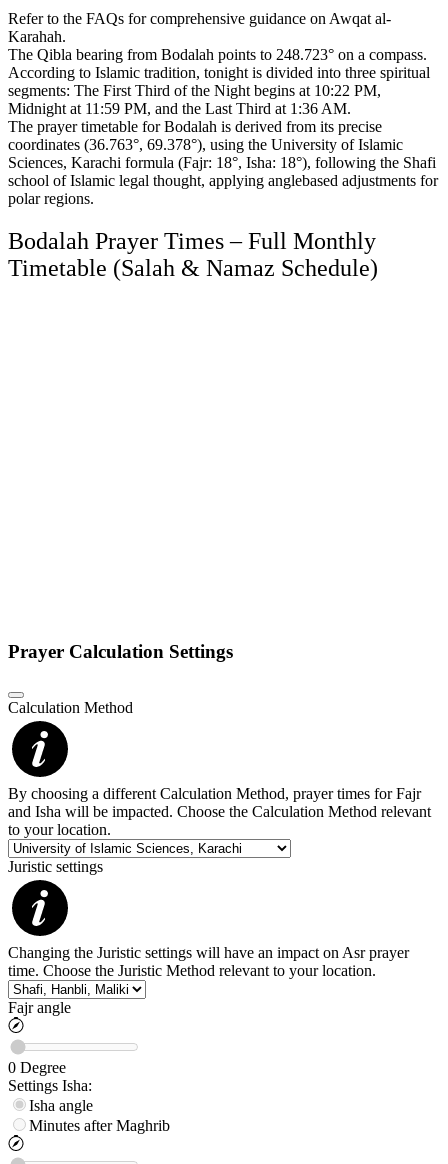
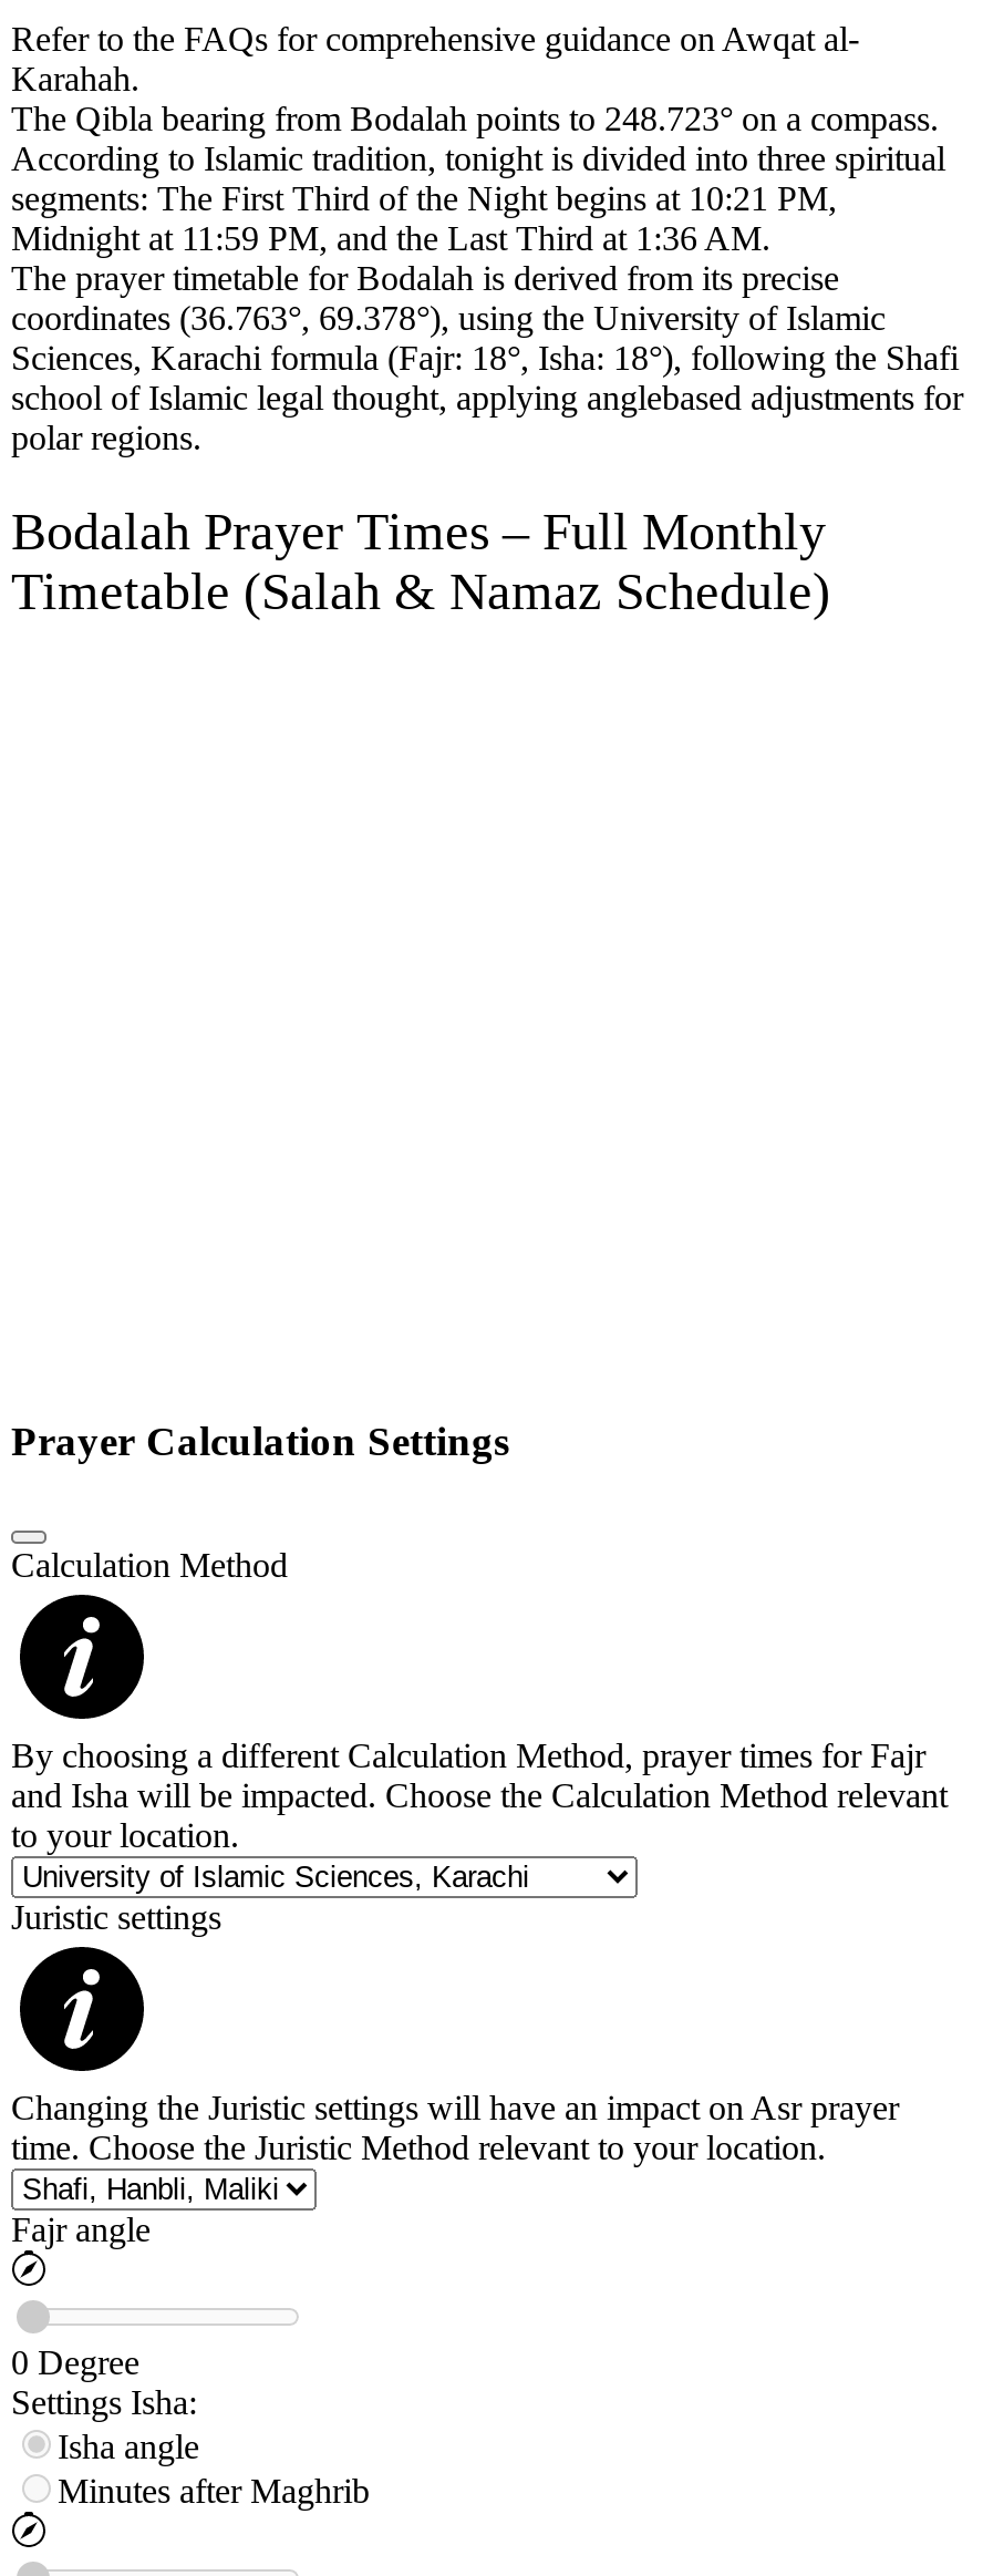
[8,82,381,99] segments: The First Third of the Night begins at 10:22 PM, -> [11,180,837,217] segments: The First Third of the Night begins at 10:21 PM,

